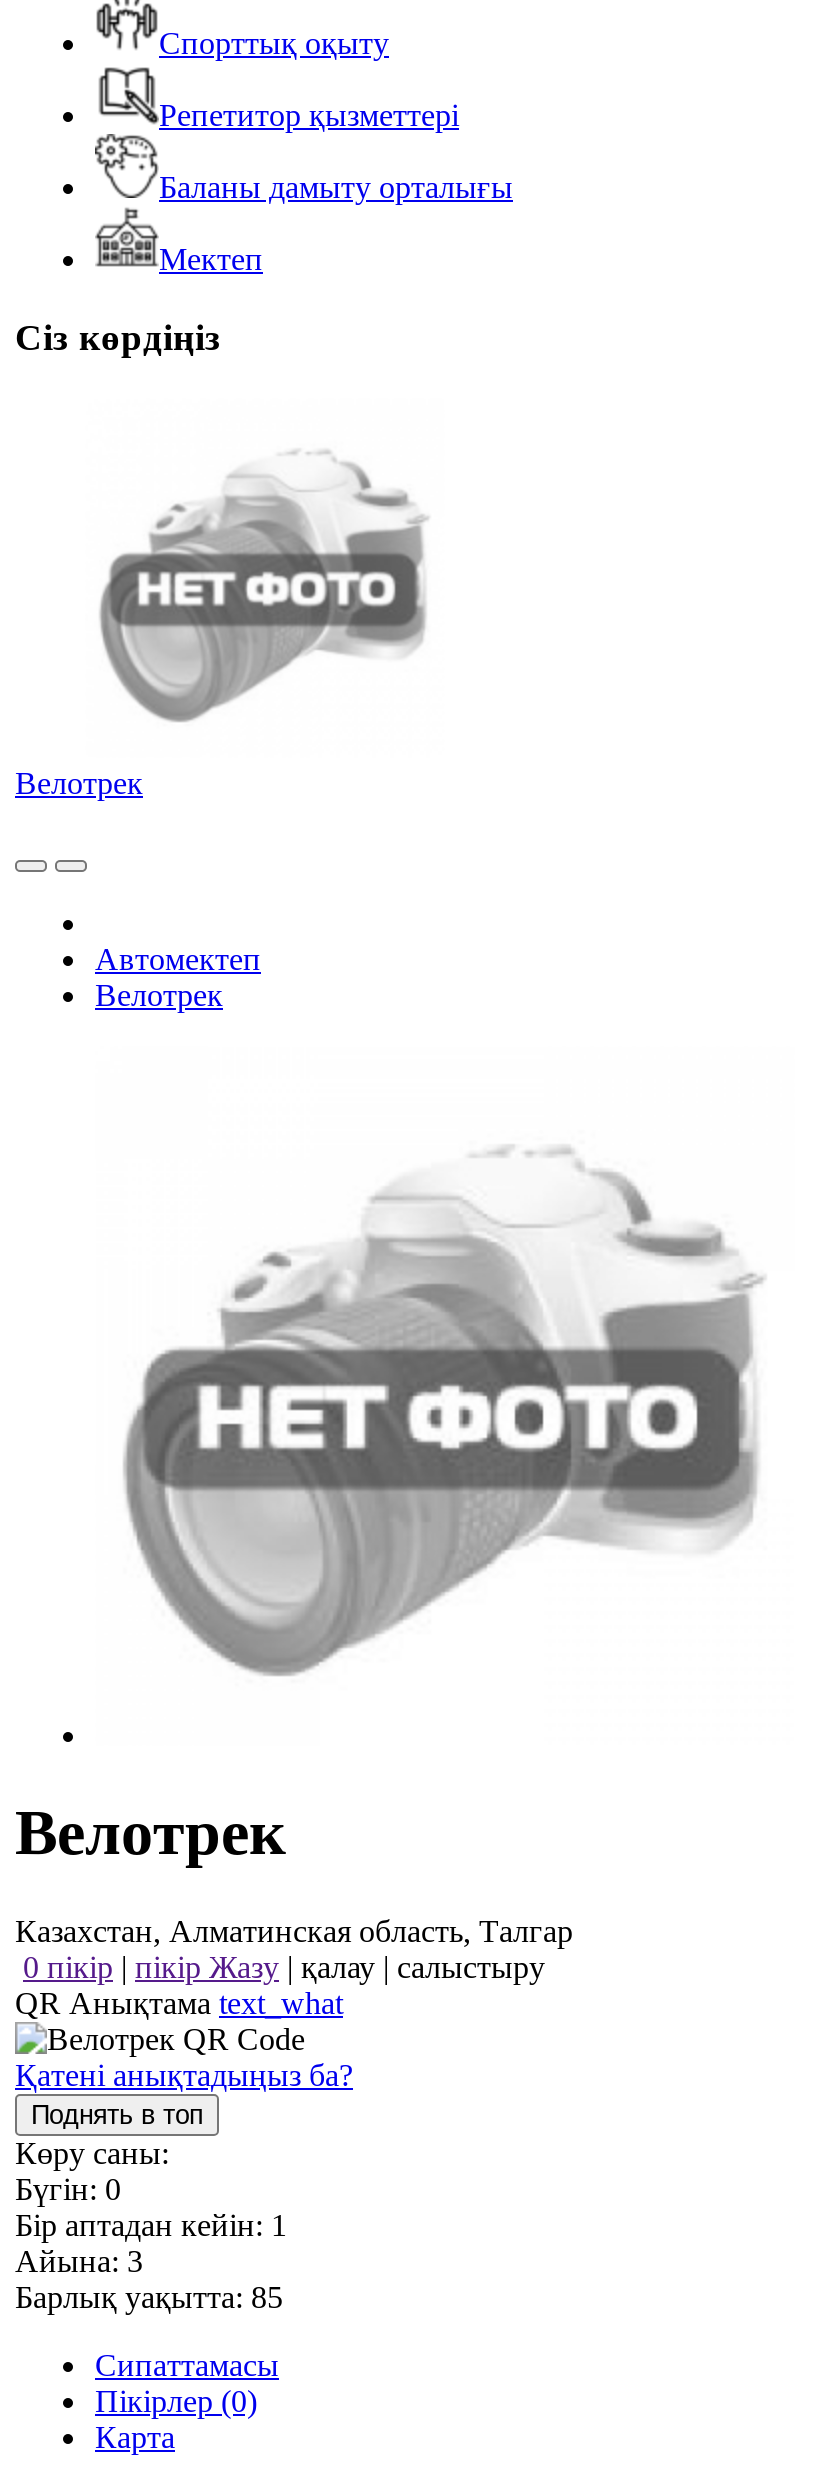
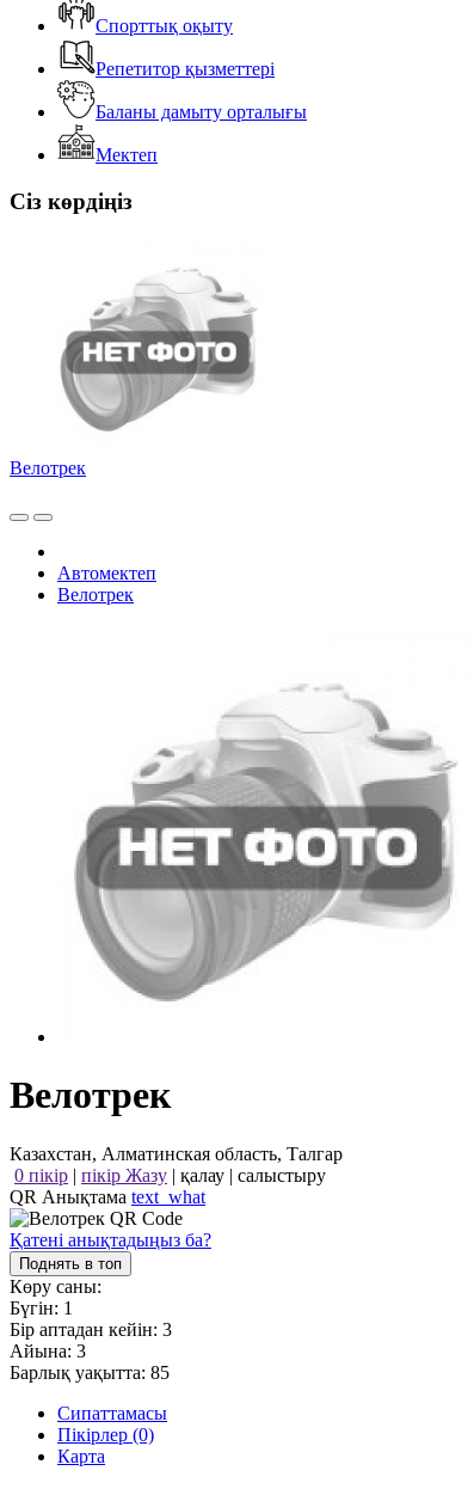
[15,2172,121,2206] Бүгін: 0 -> [10,1298,73,1318] Бүгін: 1
[15,2208,287,2242] Бір аптадан кейін: 1 -> [10,1319,172,1339] Бір аптадан кейін: 3

